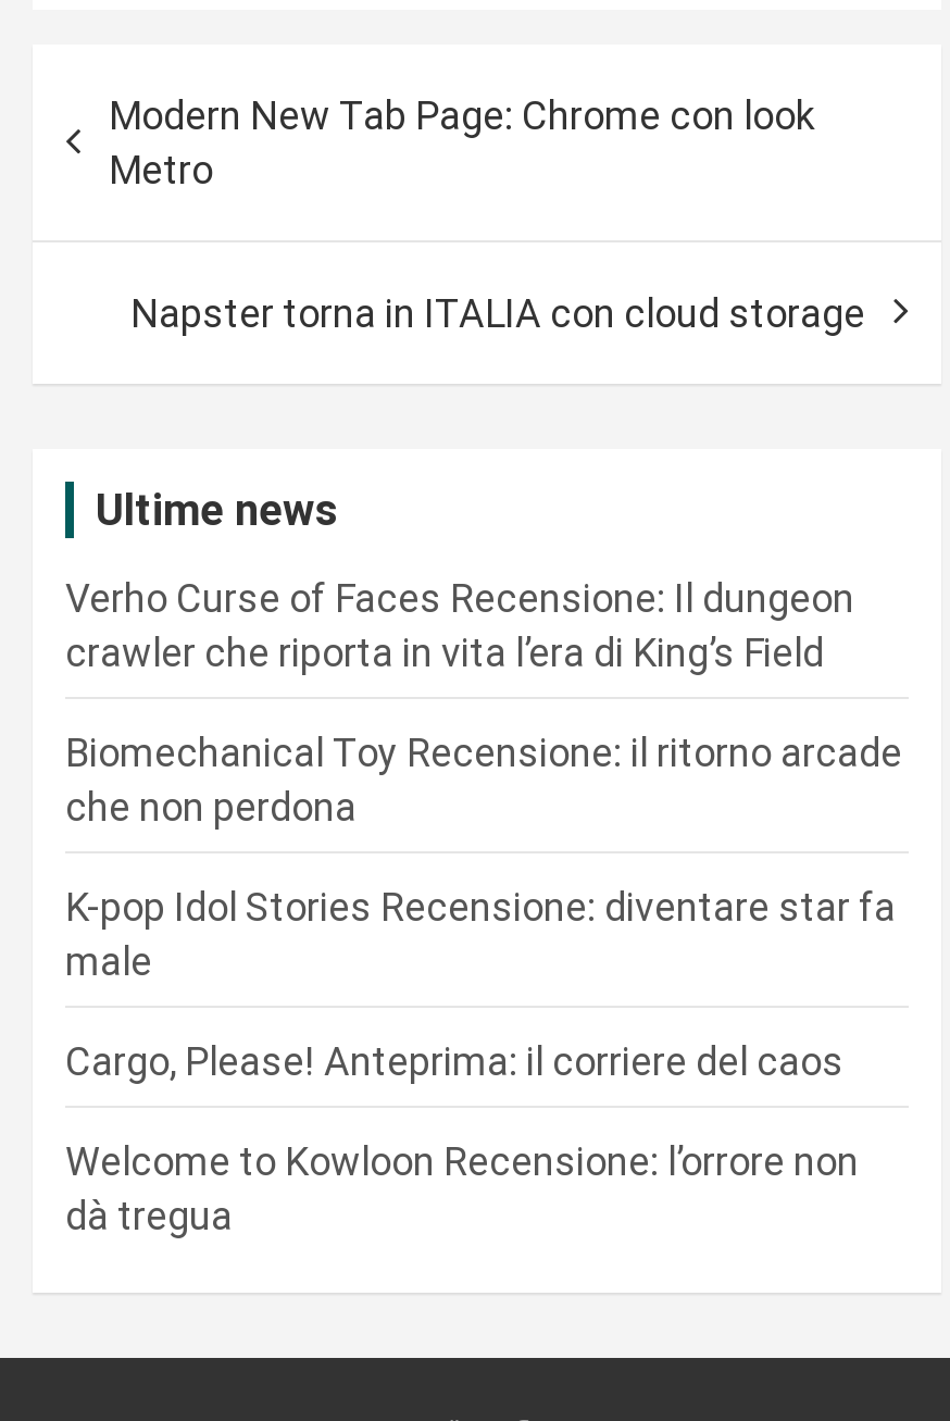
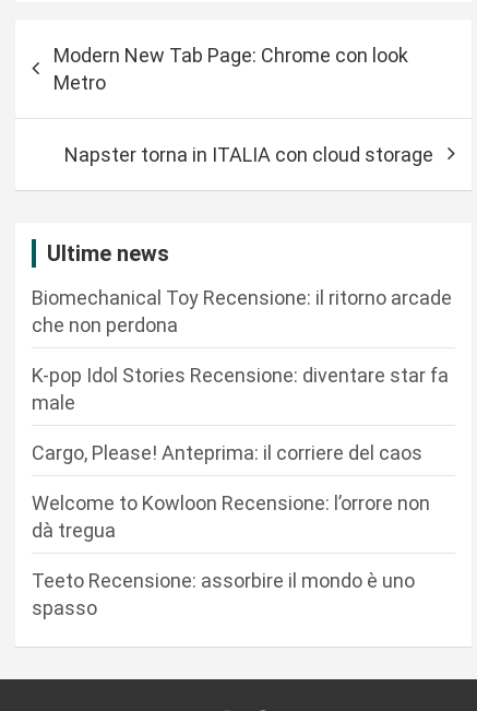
[65,574,854,674] Verho Curse of Faces Recensione: Il dungeon | crawler che riporta in vita l’era di King’s Field -> none
moved [65,729,902,1237] -> [32,286,452,541]: Biomechanical Toy Recensione: il ritorno arcade | che non perdona | K-pop Idol Stories Recensione: diventare star fa | male | Cargo, Please! Anteprima: il corriere del caos | Welcome to Kowloon Recensione: l’orrore non | dà tregua
none -> [32,569,415,619] Teeto Recensione: assorbire il mondo è uno | spasso

